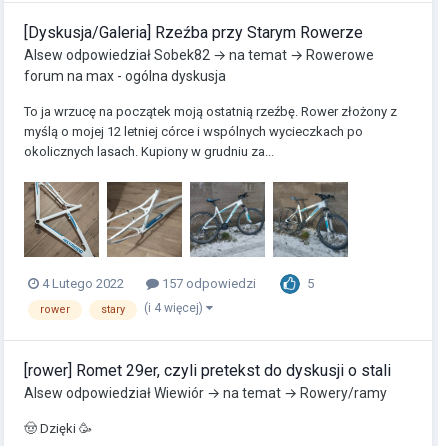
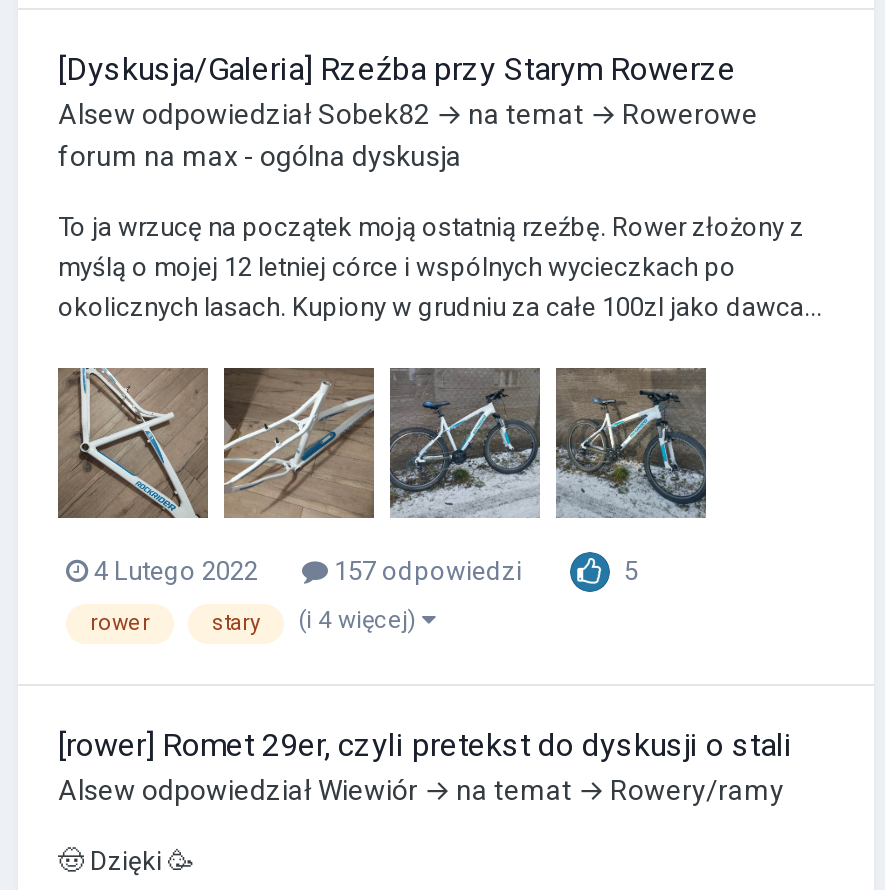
[24,144,274,159] okolicznych lasach. Kupiony w grudniu za... -> [58,291,822,321] okolicznych lasach. Kupiony w grudniu za całe 100zl jako dawca...

